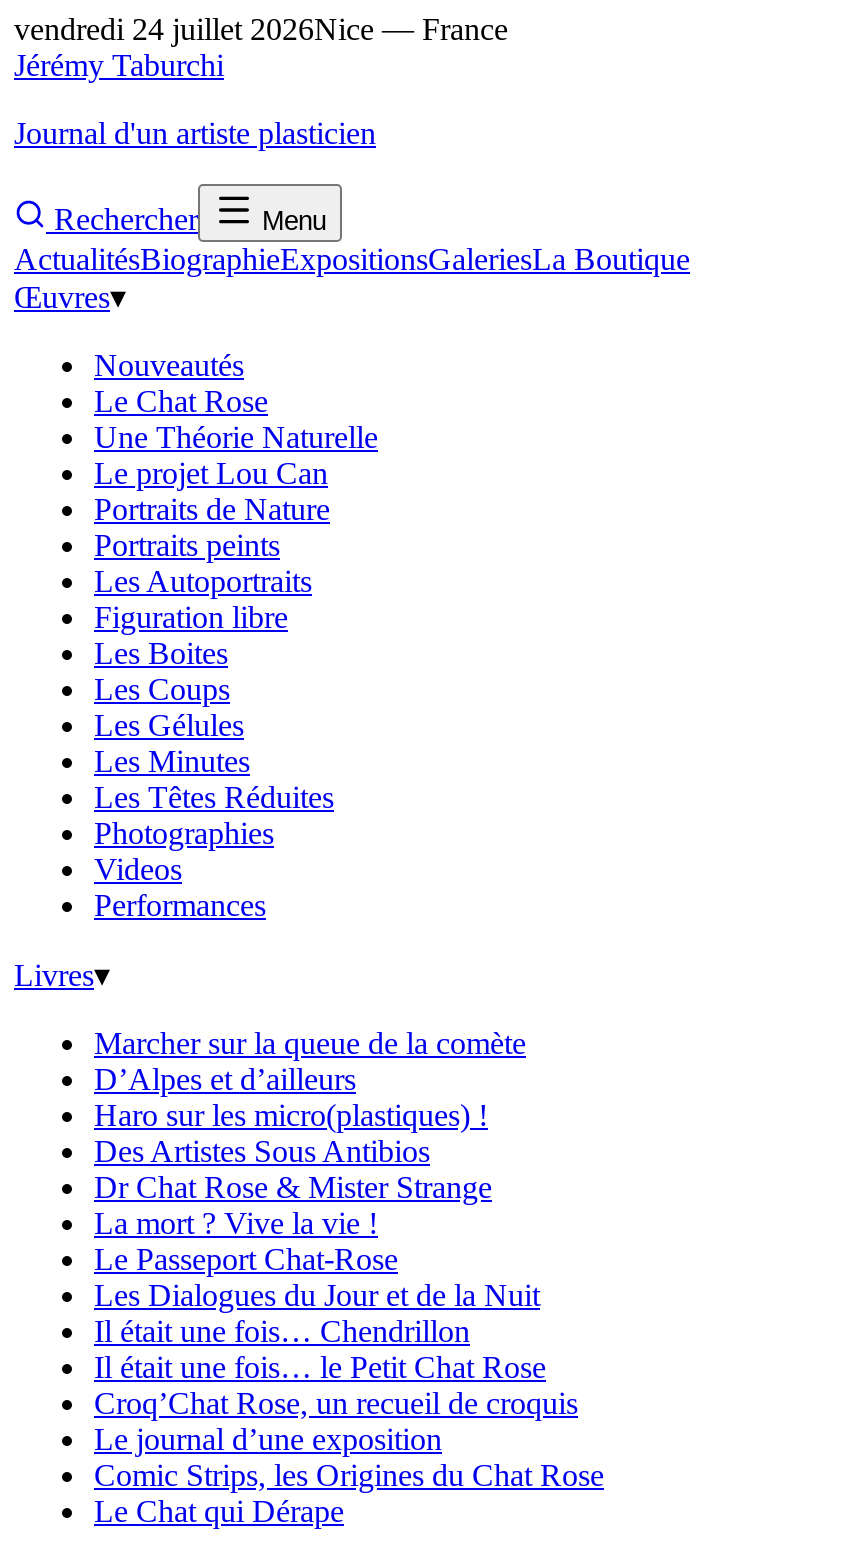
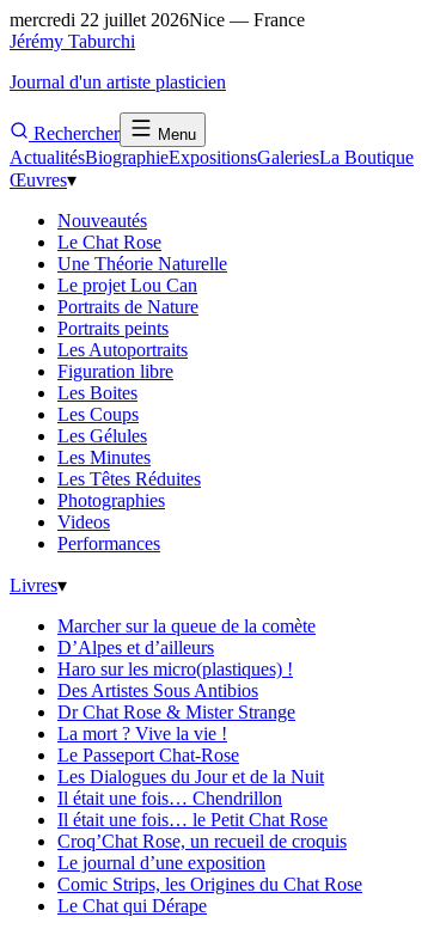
[14,12,508,46] vendredi 24 juillet 2026Nice — France -> [10,10,305,30] mercredi 22 juillet 2026Nice — France

